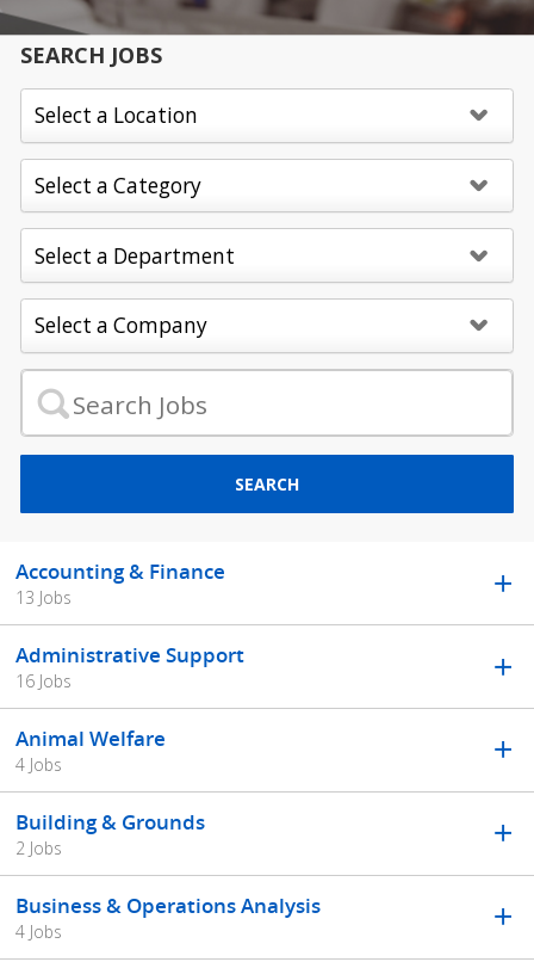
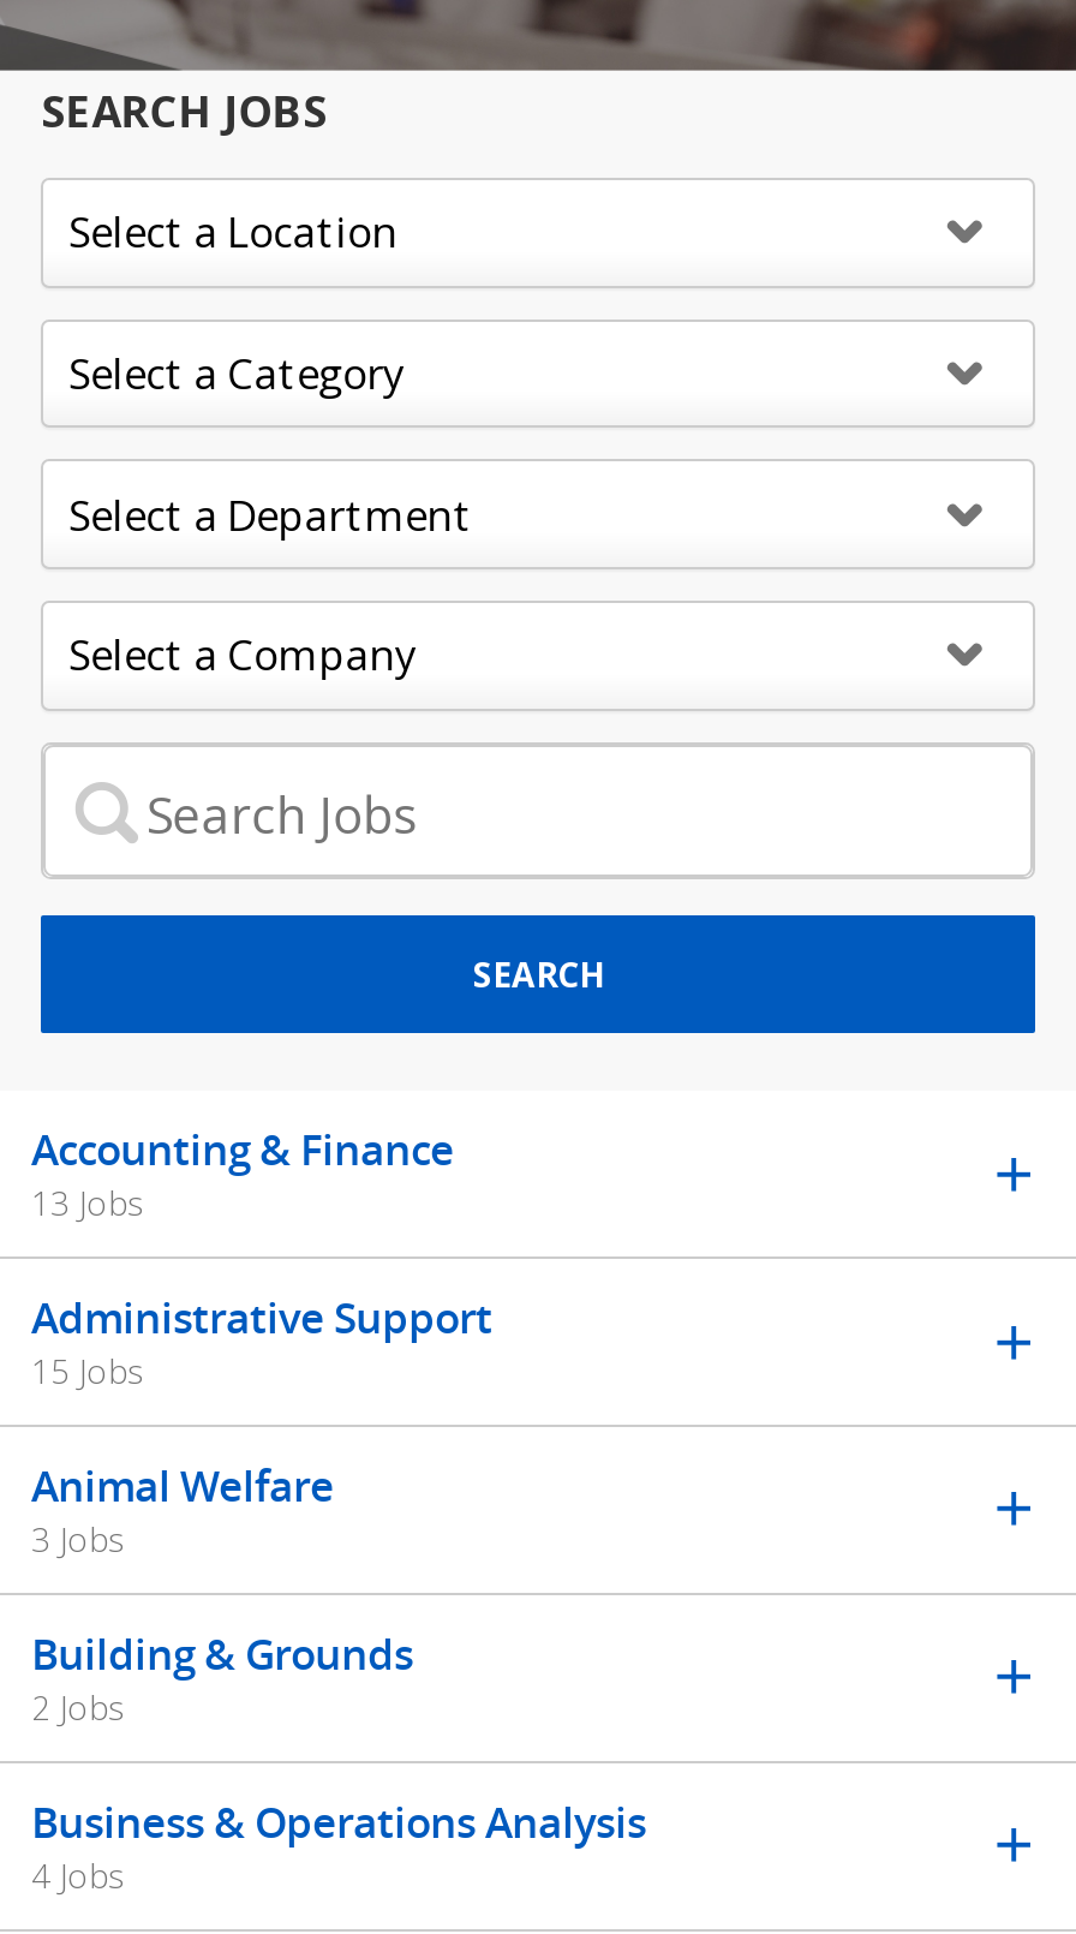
[15,670,72,693] 16 Jobs -> [31,1349,144,1394] 15 Jobs
[15,753,62,776] 4 Jobs -> [31,1516,125,1562] 3 Jobs

